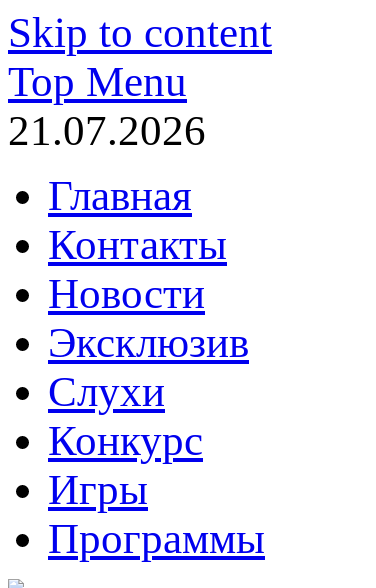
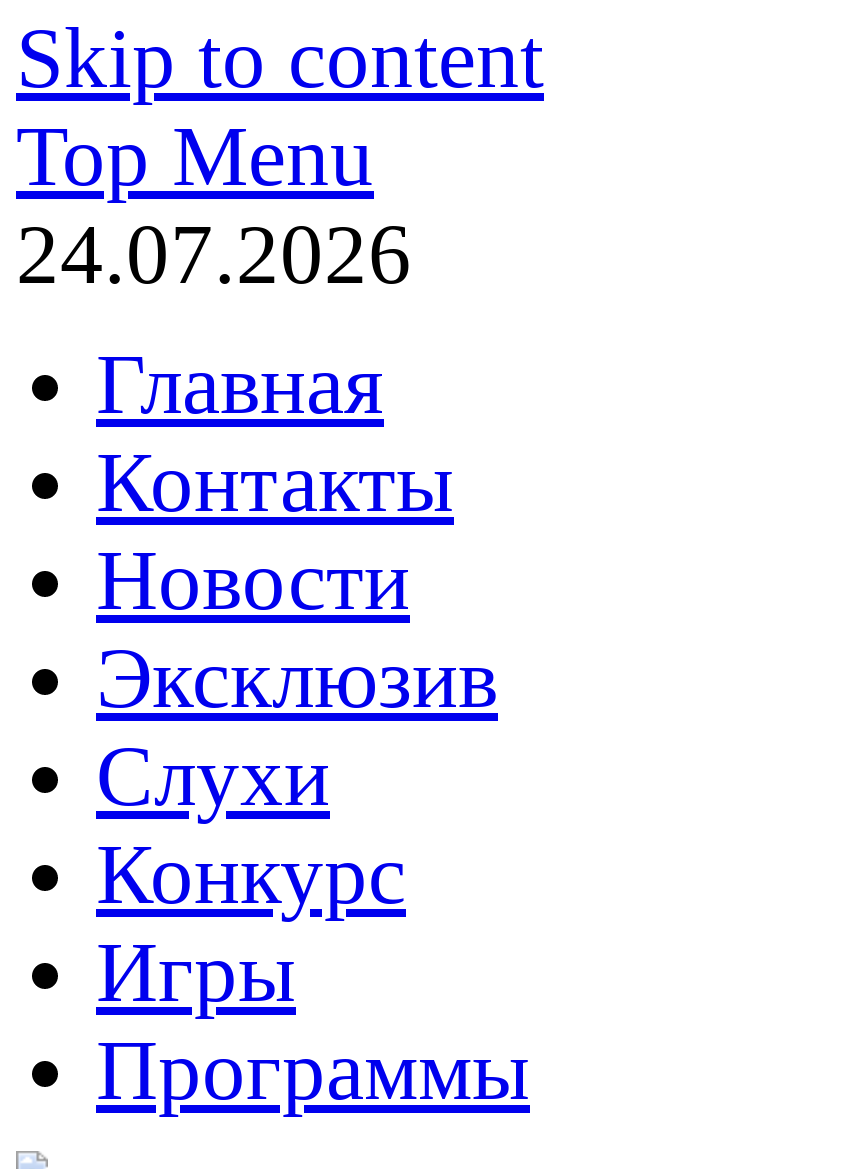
[8,107,206,154] 21.07.2026 -> [16,207,412,301] 24.07.2026

